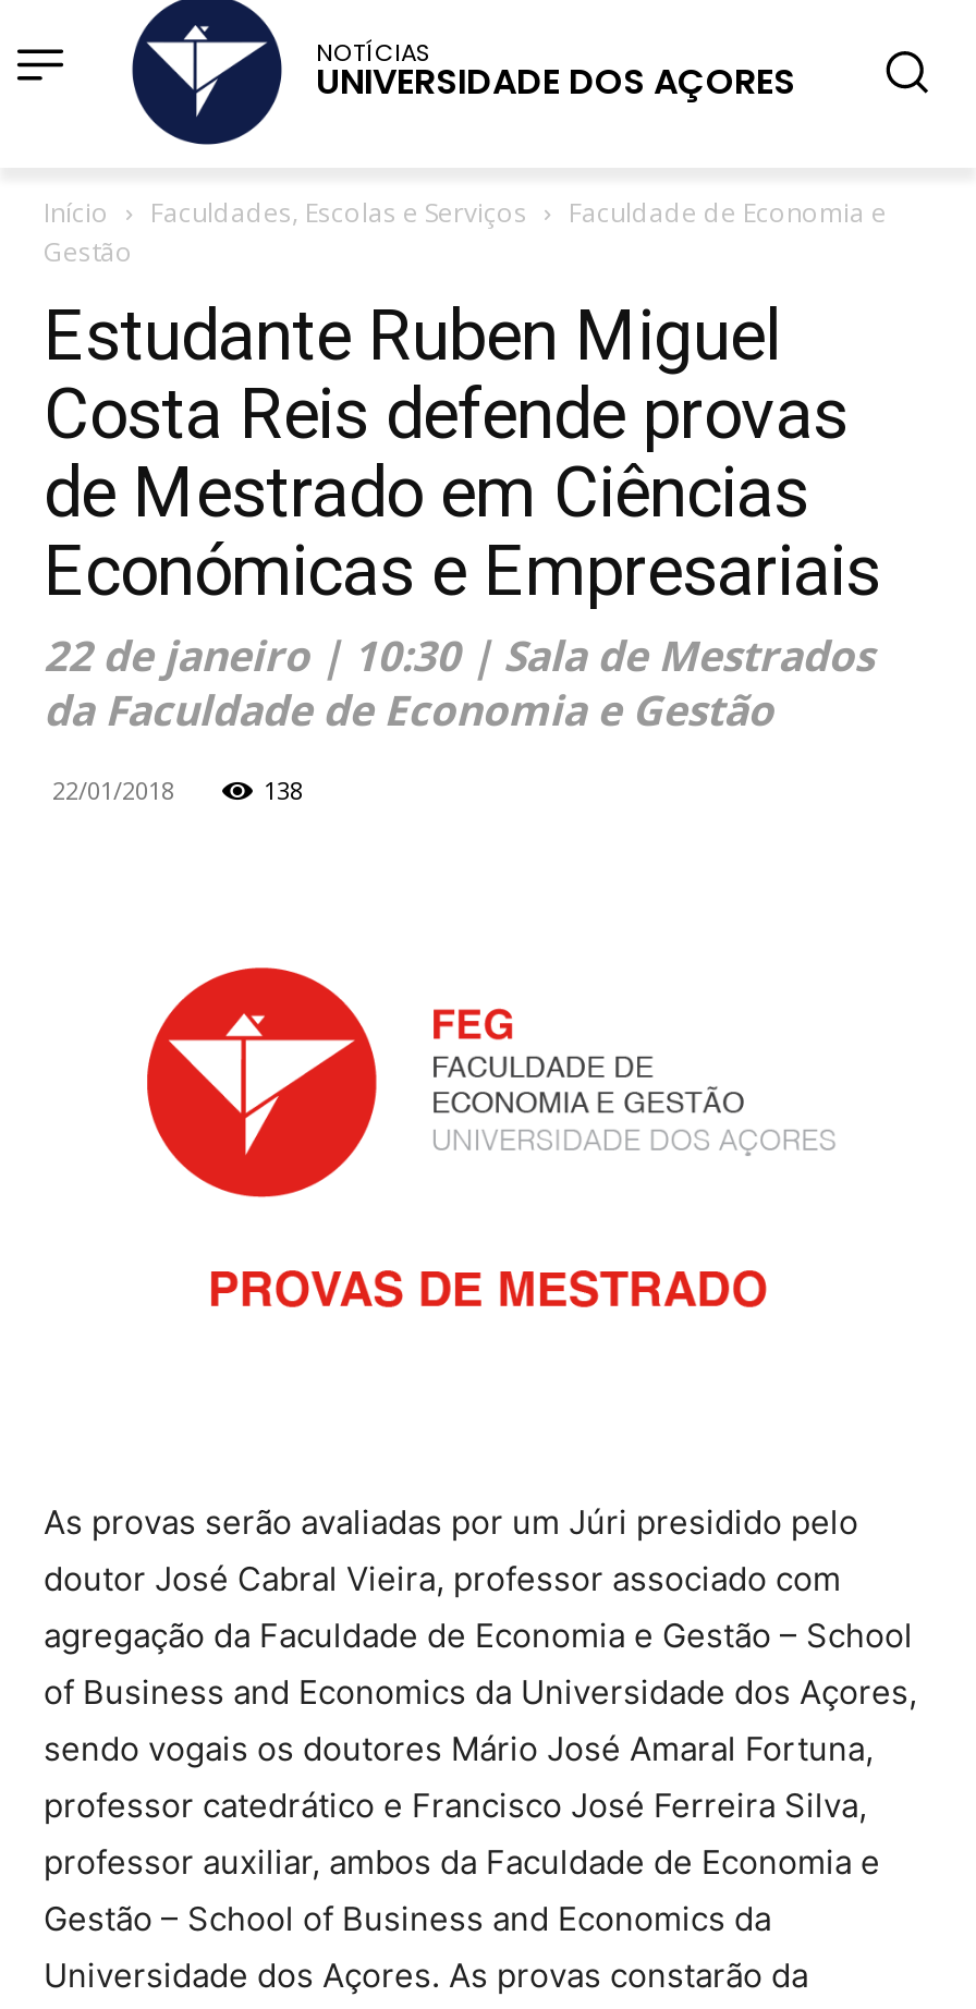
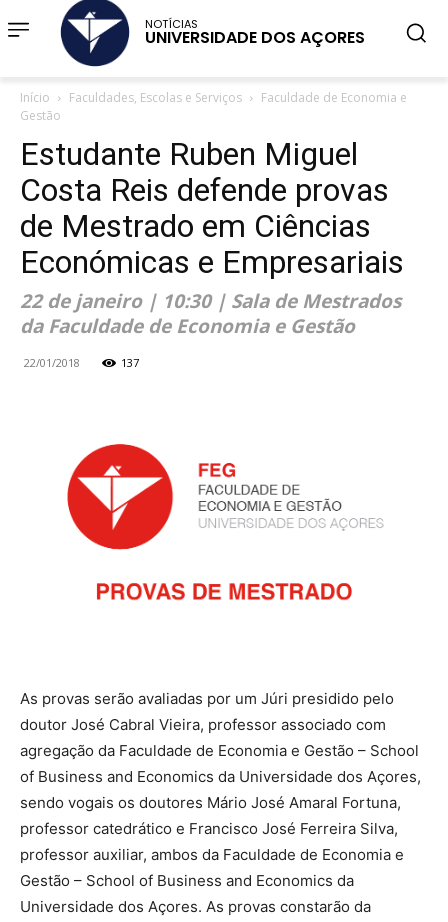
[264,774,303,806] 138 -> [121,355,139,370] 137

